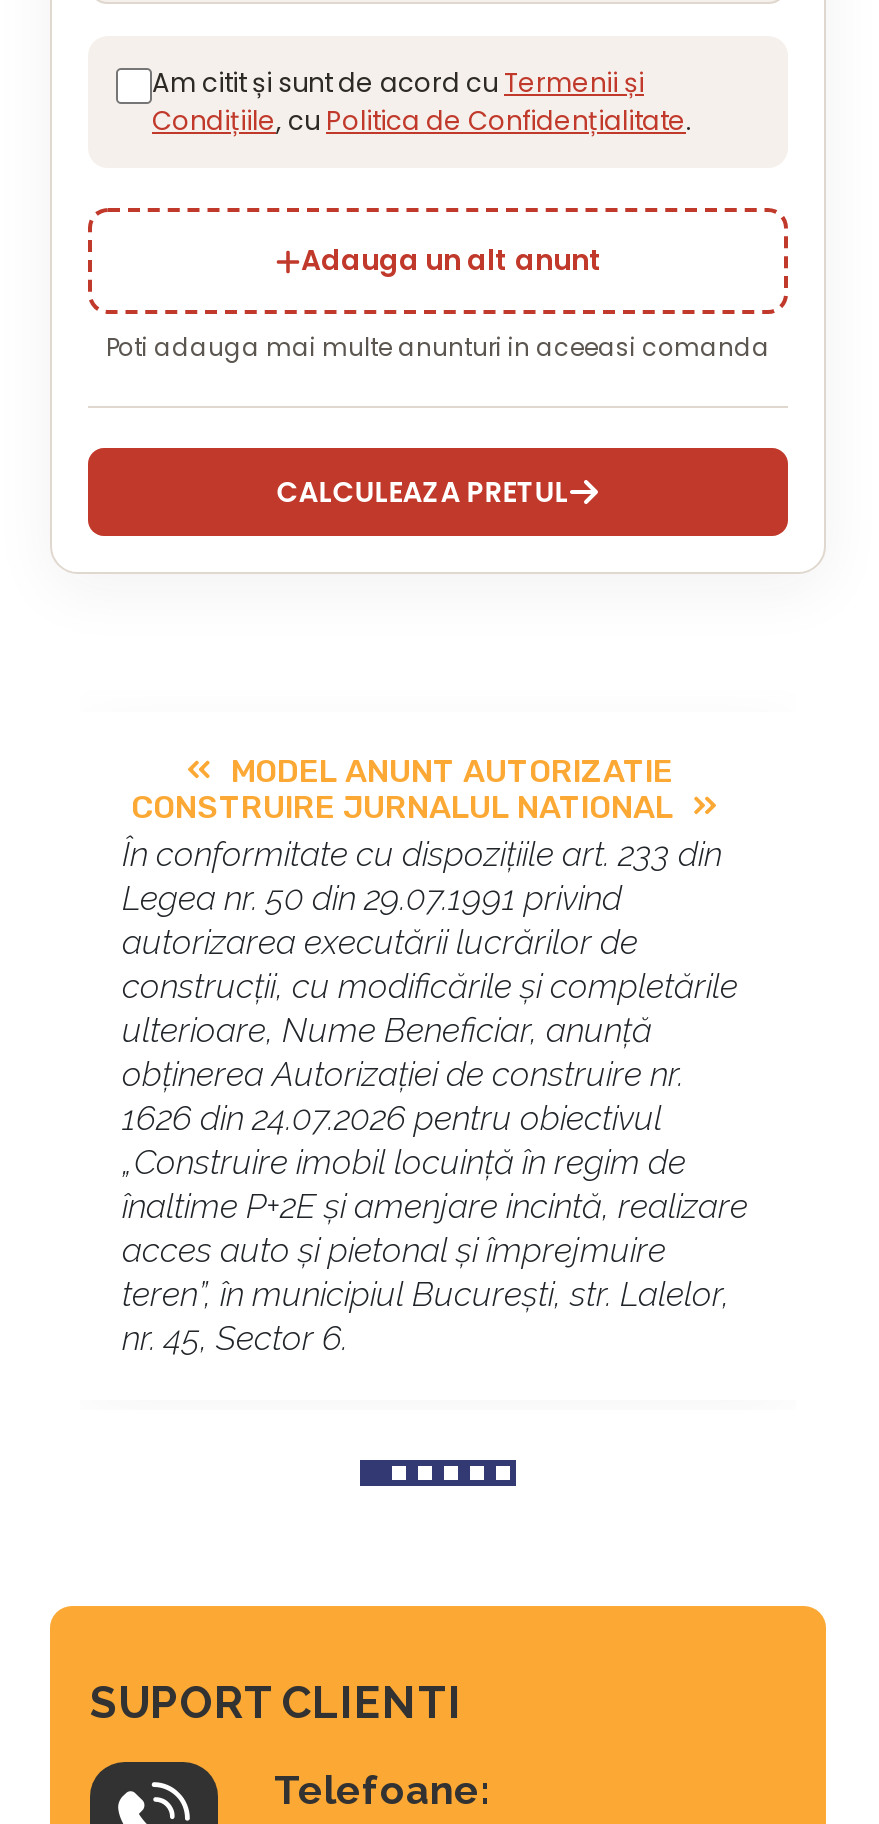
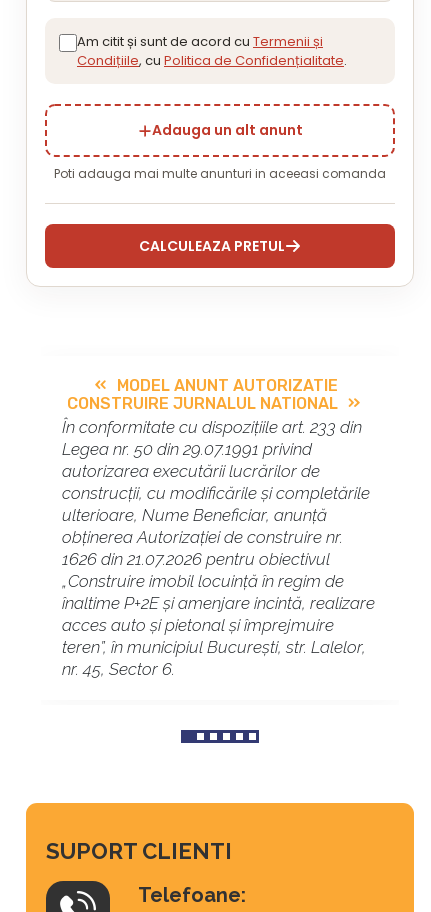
[122,1098,662,1138] 1626 din 24.07.2026 pentru obiectivul -> [62,549,330,569] 1626 din 21.07.2026 pentru obiectivul

